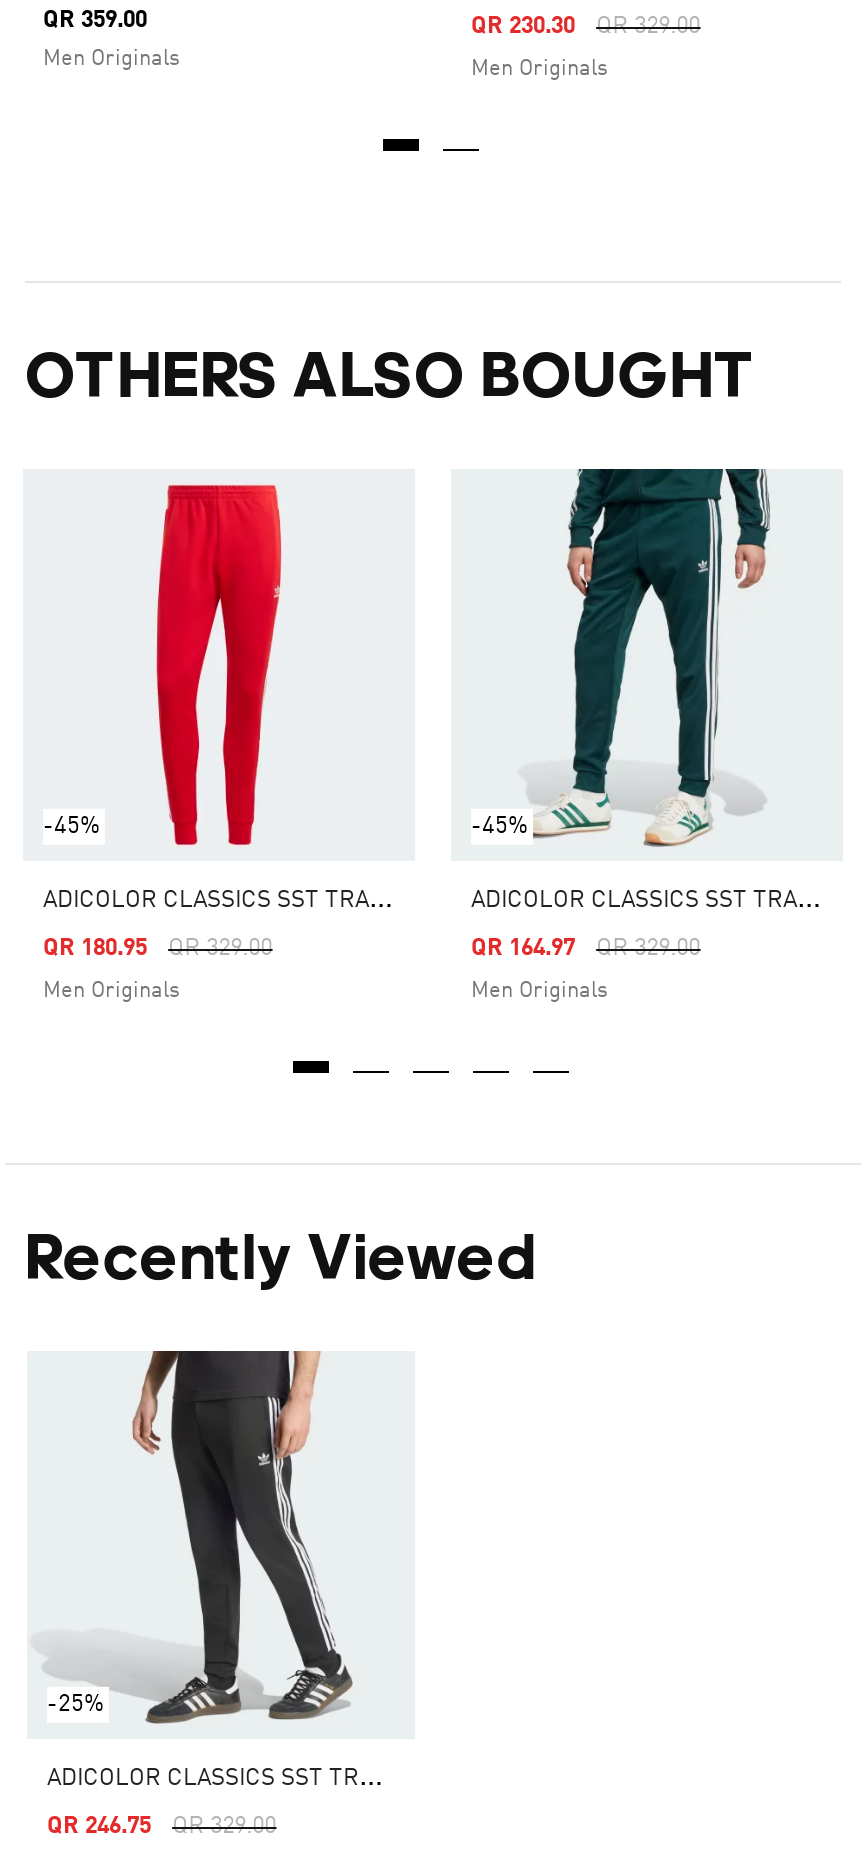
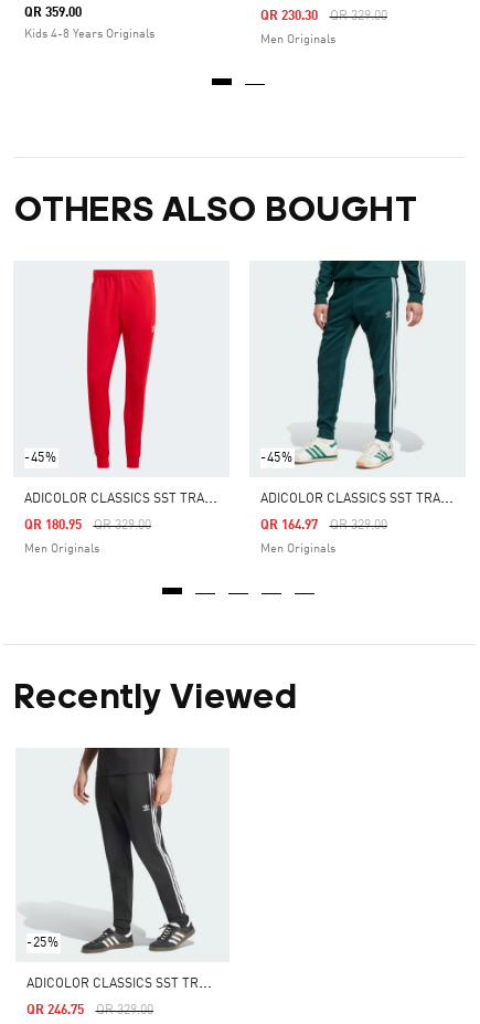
[43,49,179,71] Men Originals -> [24,29,154,41] Kids 4-8 Years Originals

